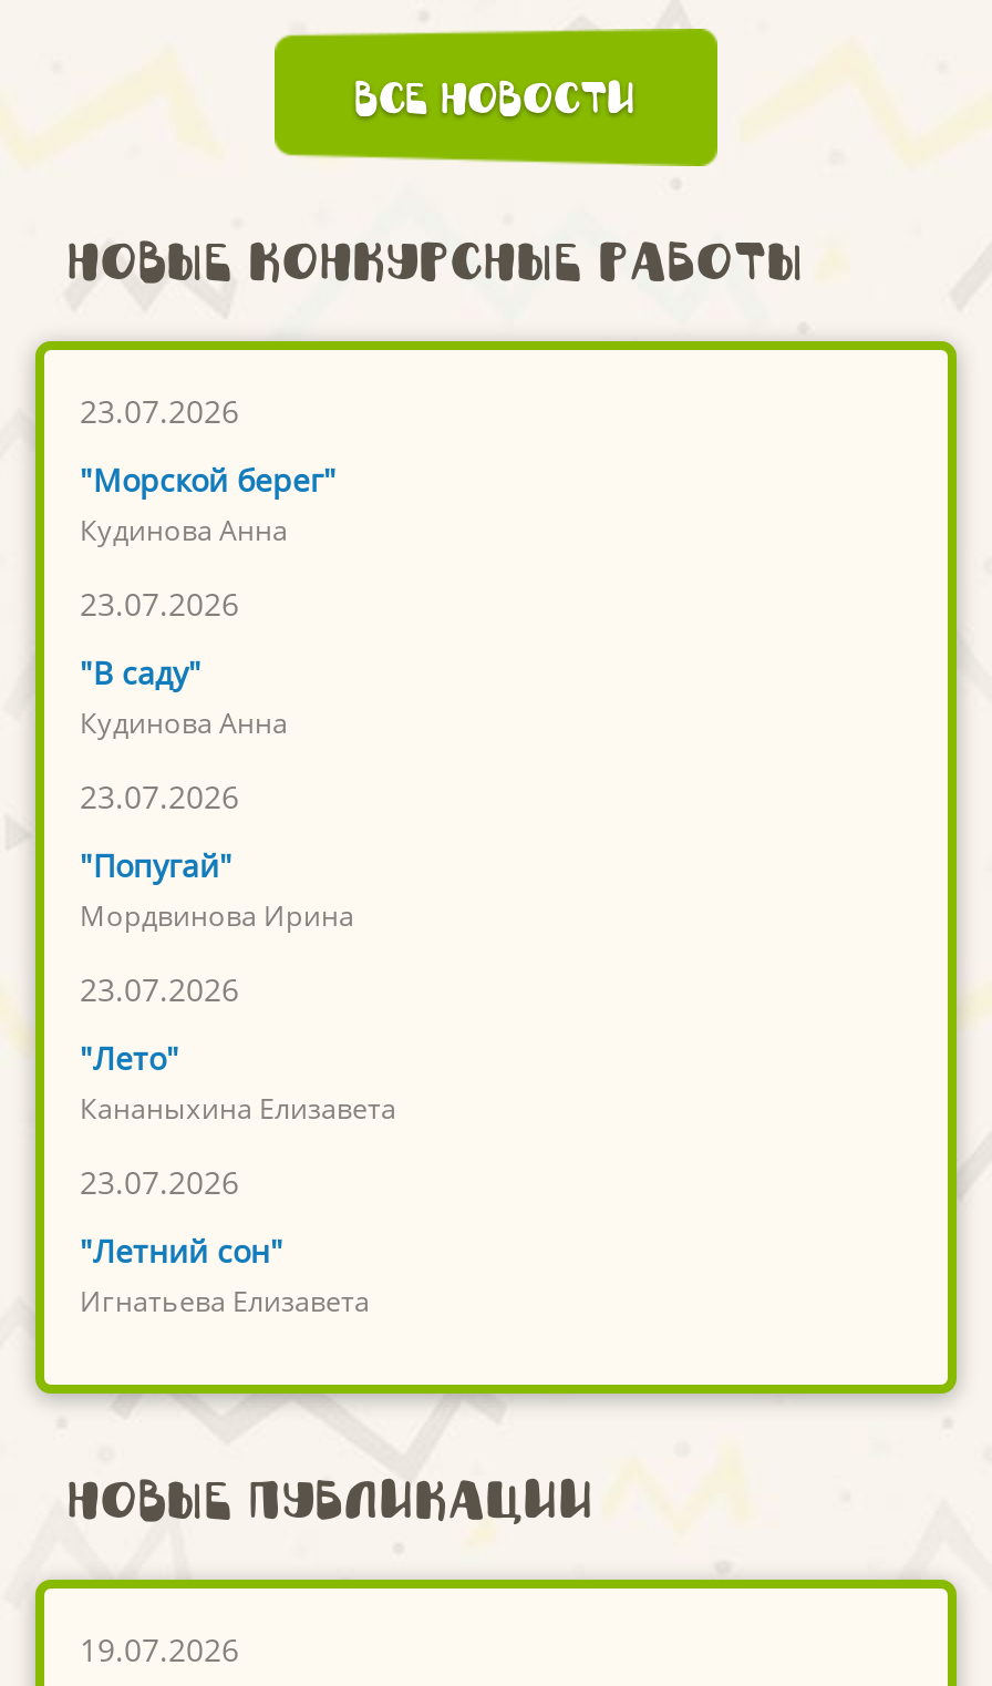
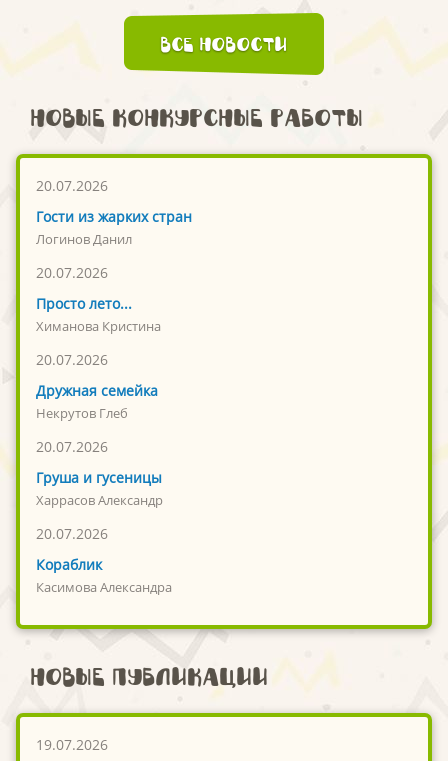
[80,391,239,433] 23.07.2026 -> [36,176,108,195] 20.07.2026
[80,460,337,551] "Морской берег" | Кудинова Анна -> [36,207,192,248] Гости из жарких стран | Логинов Данил
[80,584,239,626] 23.07.2026 -> [36,263,108,282] 20.07.2026
[80,652,288,743] "В саду" | Кудинова Анна -> [36,294,161,335] Просто лето... | Химанова Кристина
[80,777,239,819] 23.07.2026 -> [36,350,108,369] 20.07.2026
[80,845,354,936] "Попугай" | Мордвинова Ирина -> [36,381,158,422] Дружная семейка | Некрутов Глеб
[80,969,239,1011] 23.07.2026 -> [36,437,108,456] 20.07.2026
[80,1038,396,1129] "Лето" | Кананыхина Елизавета -> [36,468,163,509] Груша и гусеницы | Харрасов Александр
[80,1162,239,1204] 23.07.2026 -> [36,524,108,543] 20.07.2026
[80,1231,370,1322] "Летний сон" | Игнатьева Елизавета -> [36,555,172,596] Кораблик | Касимова Александра

